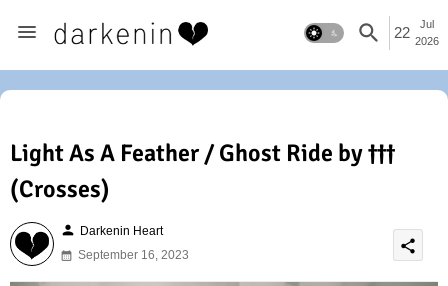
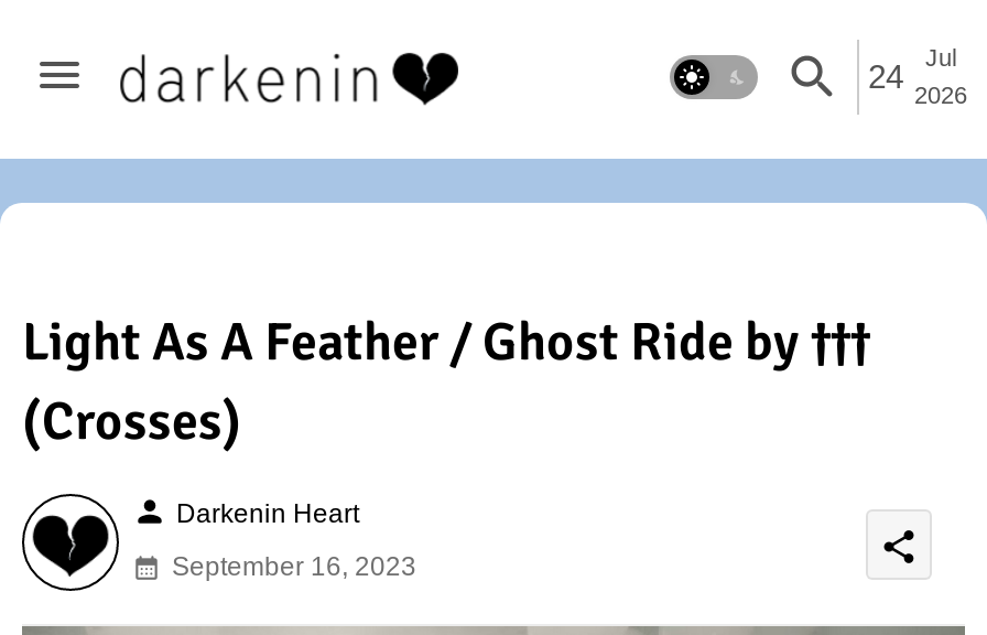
[394,24,439,46] 22 2026 -> [868,57,967,107] 24 2026

